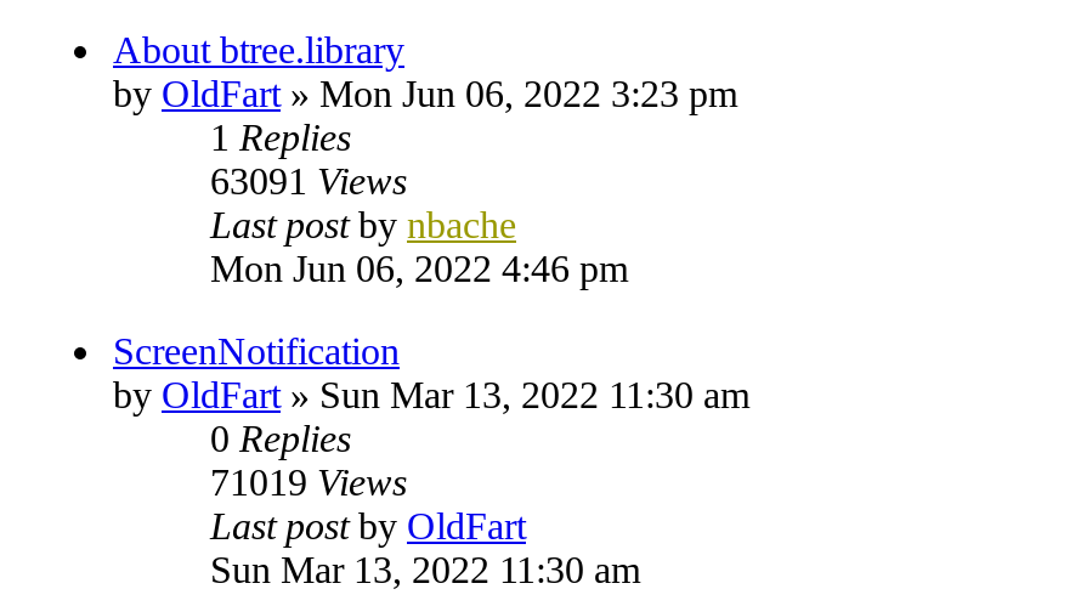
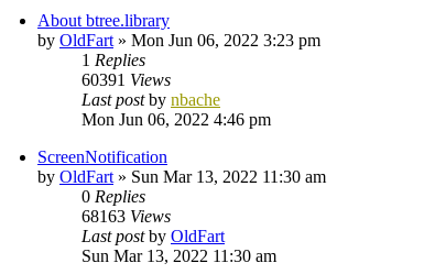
[210,160,407,201] 63091 Views -> [81,70,171,89] 60391 Views
[210,461,407,503] 71019 Views -> [81,207,171,225] 68163 Views

